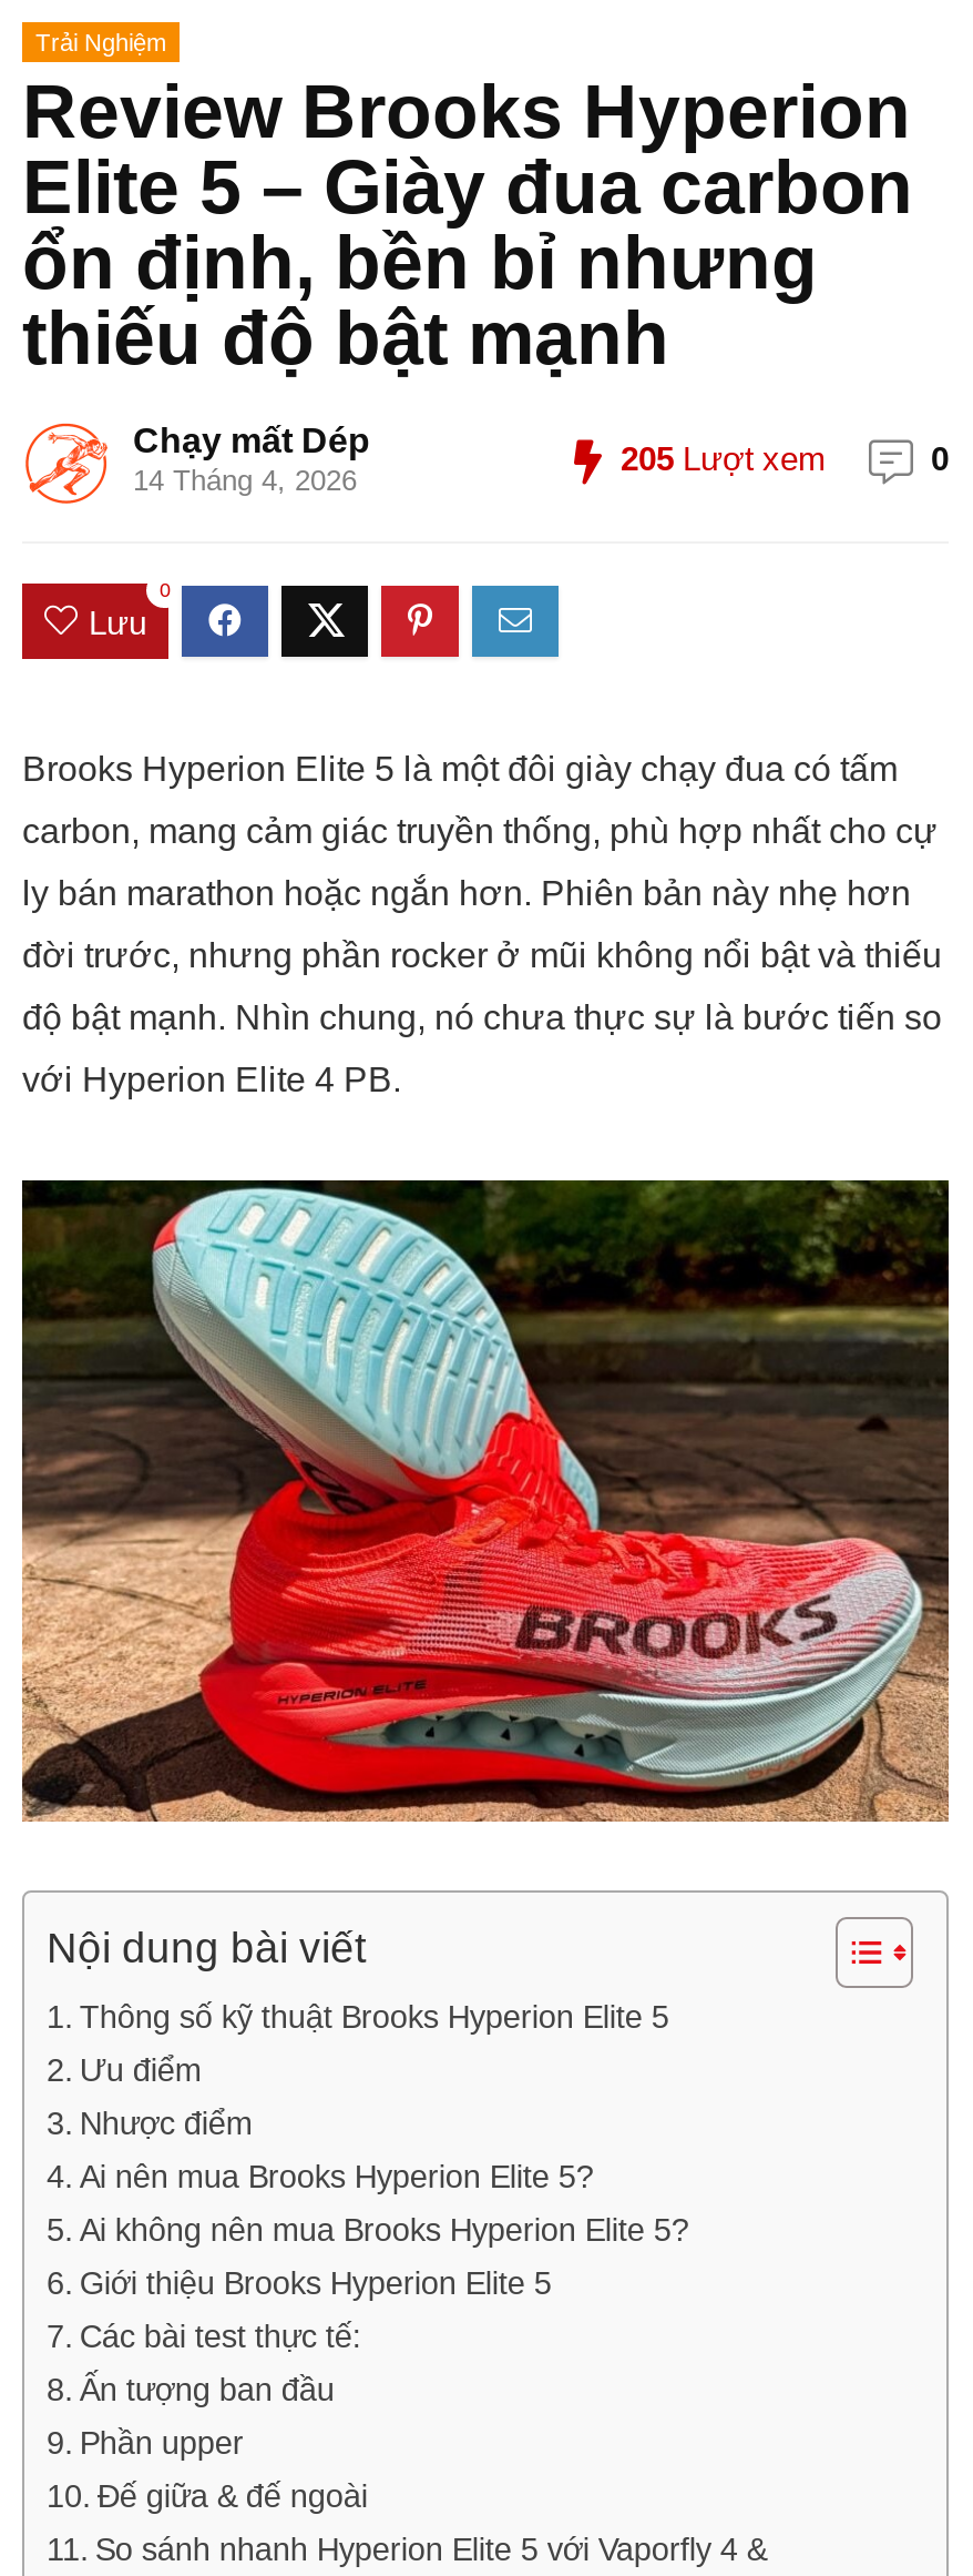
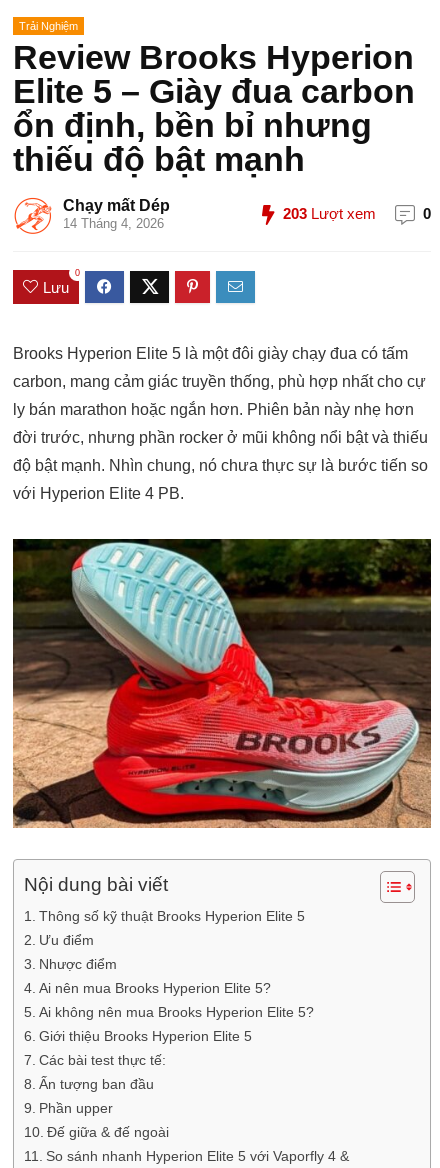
[621,439,827,477] 205 Lượt xem -> [283,205,376,222] 203 Lượt xem

